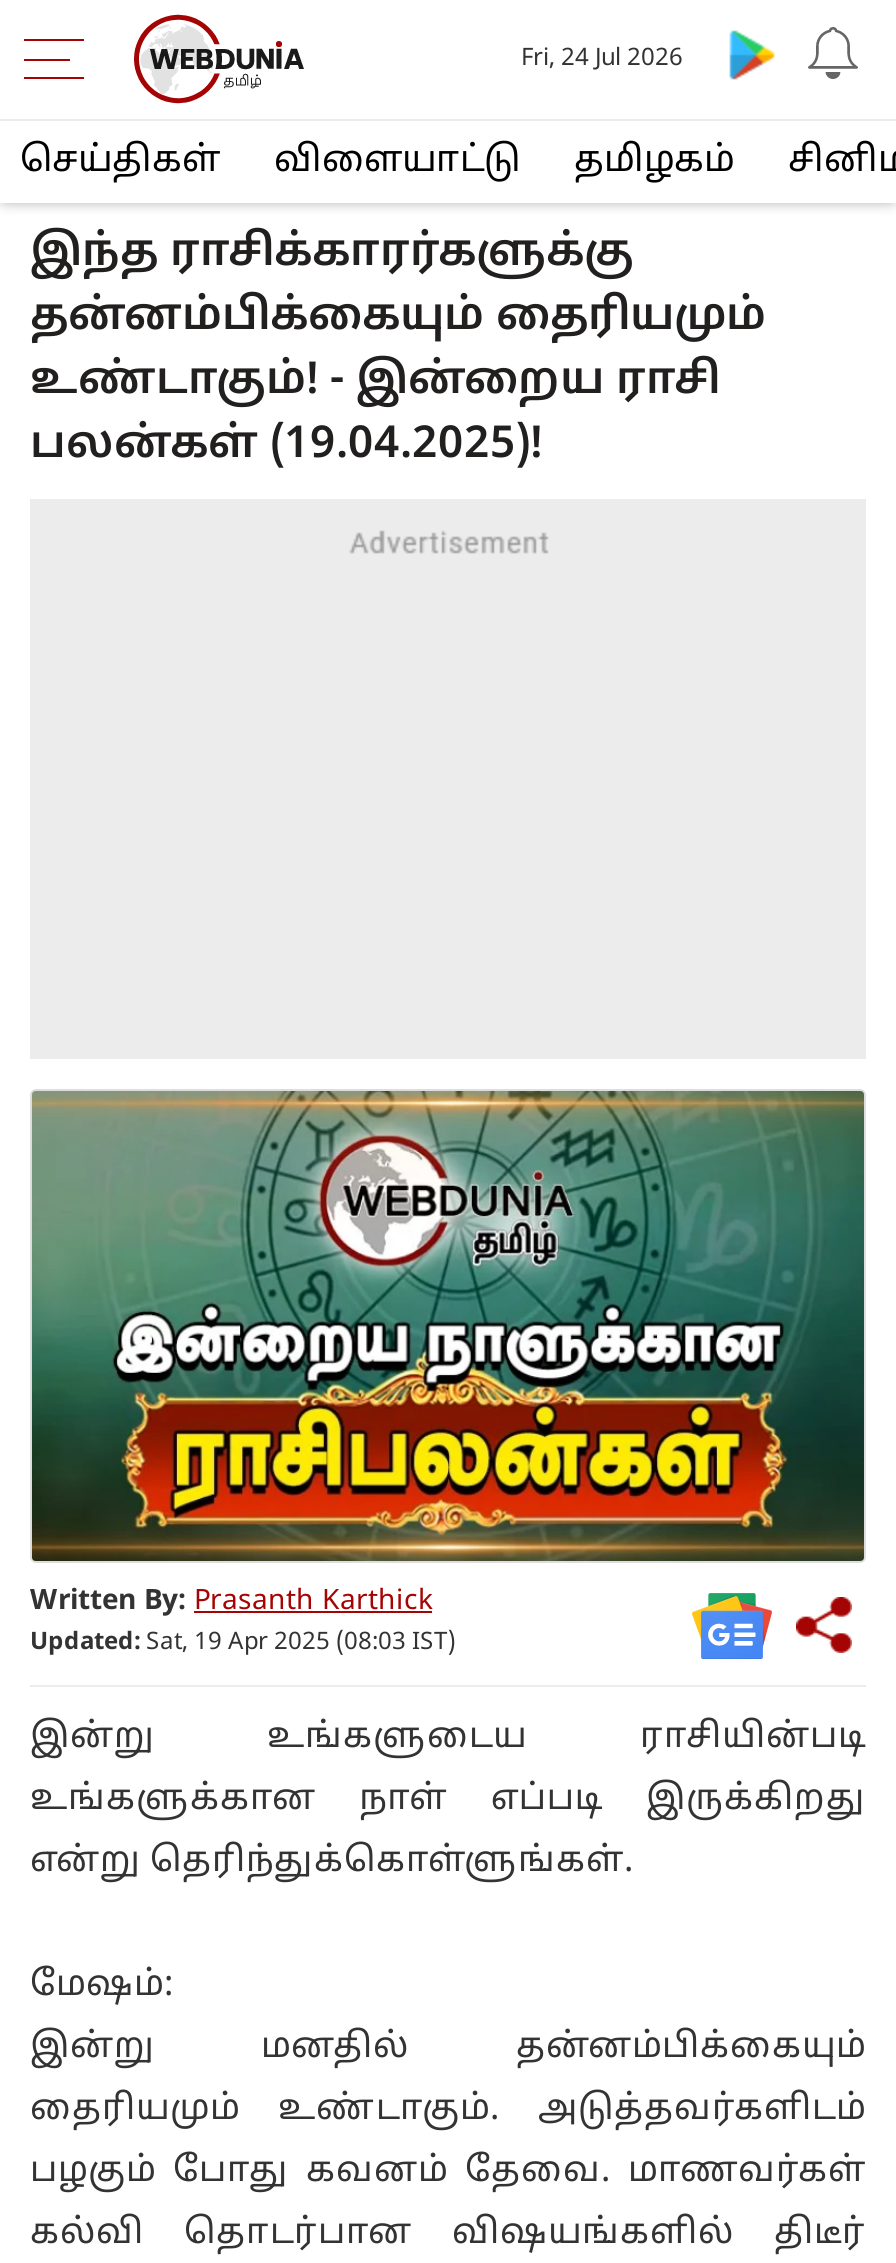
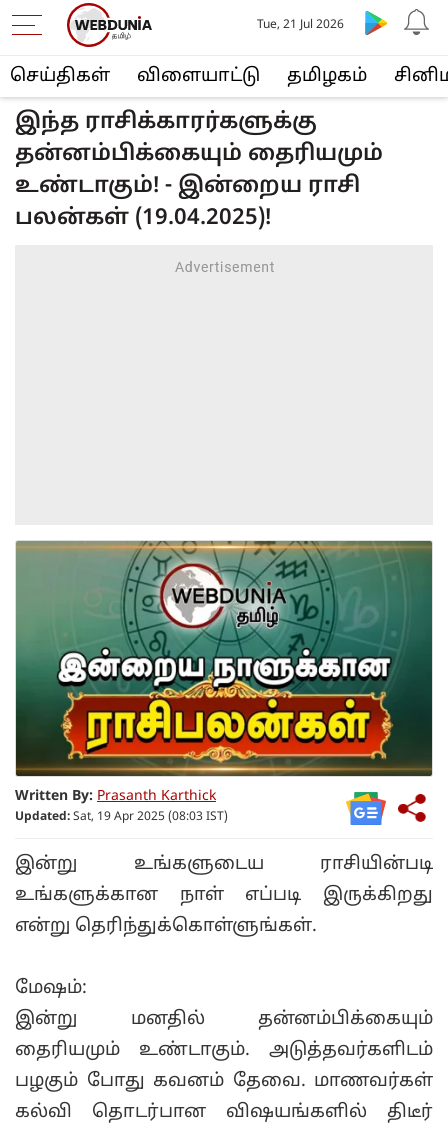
[521,45,683,73] Fri, 24 Jul 2026 -> [257,18,344,32] Tue, 21 Jul 2026

